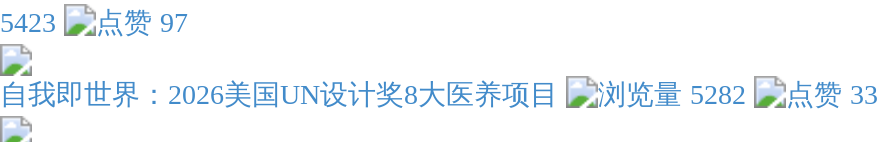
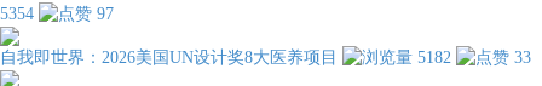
[0,7,56,37] 5423 -> [0,4,34,23] 5354
[690,79,746,109] 5282 -> [417,48,451,66] 5182

